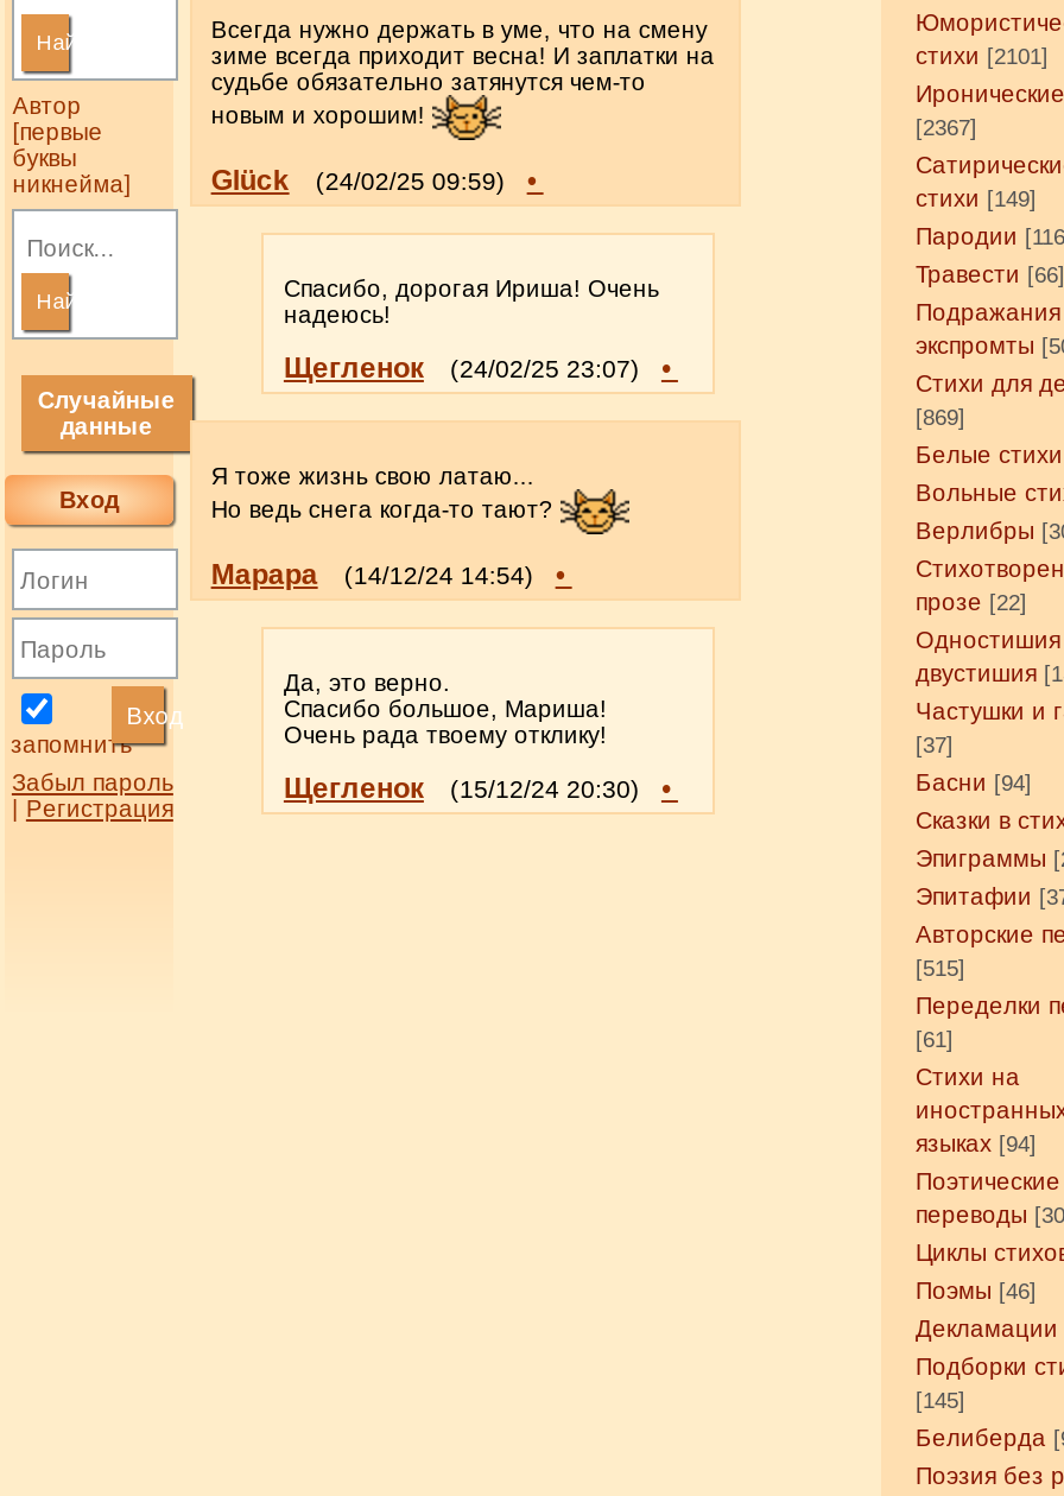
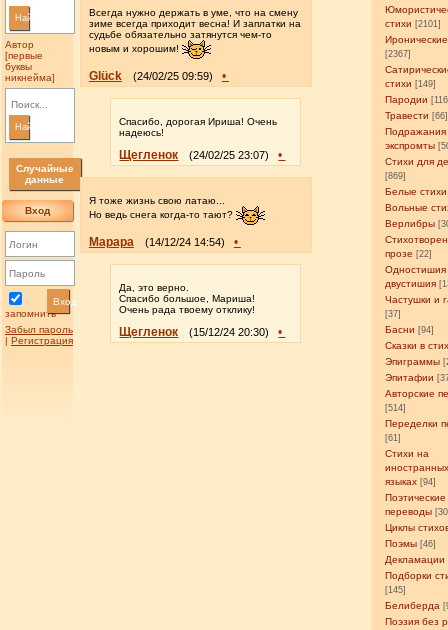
[916,957,965,981] [515] -> [385,403,406,413] [514]

